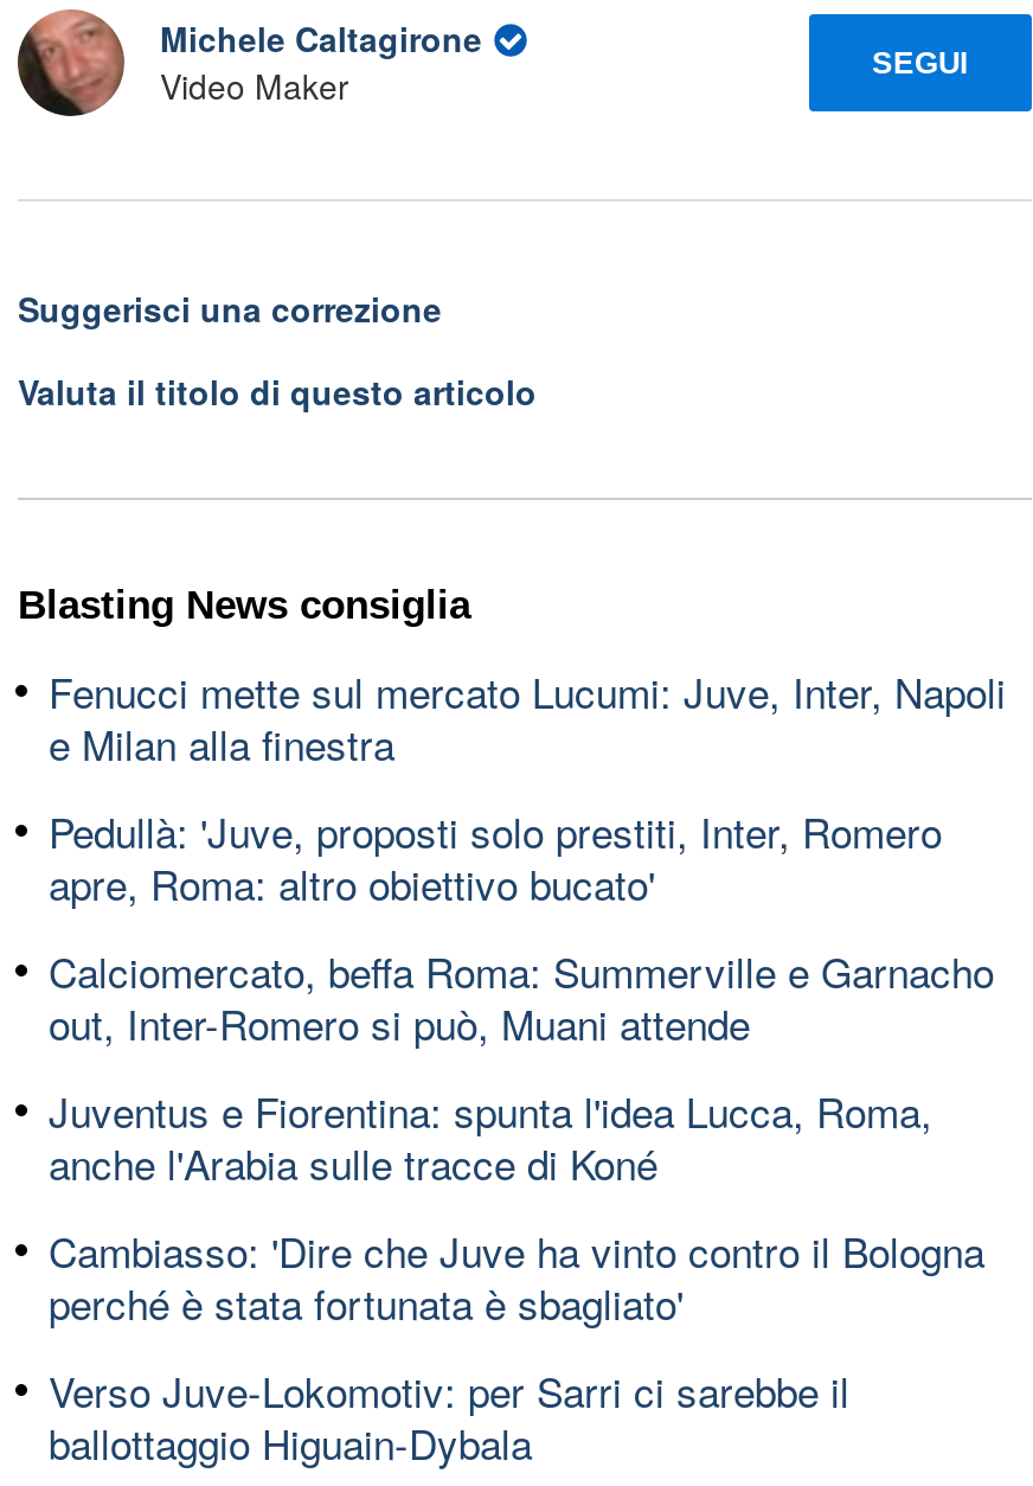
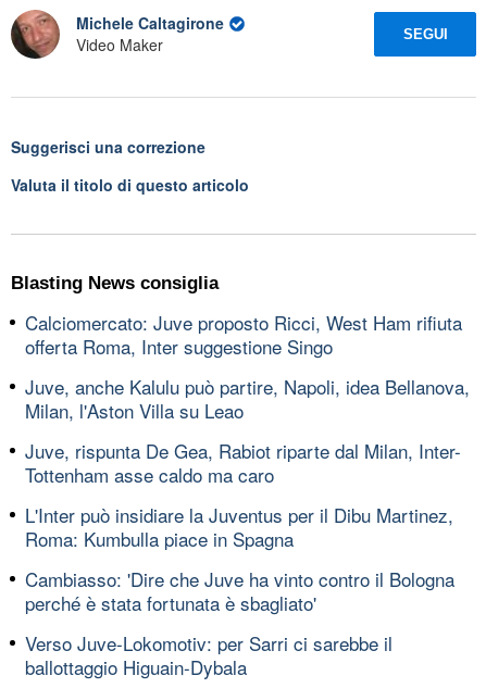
[49,660,1006,771] Fenucci mette sul mercato Lucumi: Juve, Inter, Napoli | e Milan alla finestra -> [25,308,462,359] Calciomercato: Juve proposto Ricci, West Ham rifiuta | offerta Roma, Inter suggestione Singo
[49,800,942,911] Pedullà: 'Juve, proposti solo prestiti, Inter, Romero | apre, Roma: altro obiettivo bucato' -> [25,372,470,423] Juve, anche Kalulu può partire, Napoli, idea Bellanova, | Milan, l'Aston Villa su Leao
[49,940,994,1051] Calciomercato, beffa Roma: Summerville e Garnacho | out, Inter-Romero si può, Muani attende -> [25,436,461,487] Juve, rispunta De Gea, Rabiot riparte dal Milan, Inter- | Tottenham asse caldo ma caro
[49,1080,932,1191] Juventus e Fiorentina: spunta l'idea Lucca, Roma, | anche l'Arabia sulle tracce di Koné -> [25,501,453,552] L'Inter può insidiare la Juventus per il Dibu Martinez, | Roma: Kumbulla piace in Spagna

